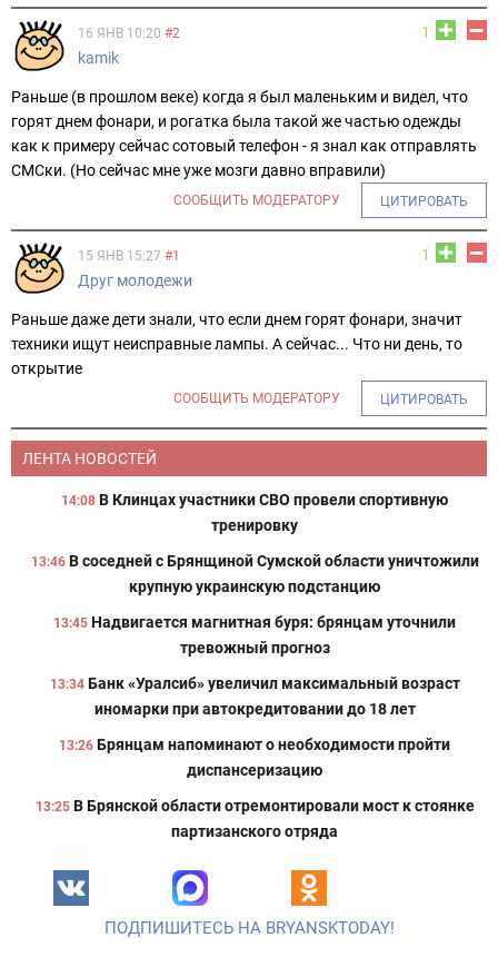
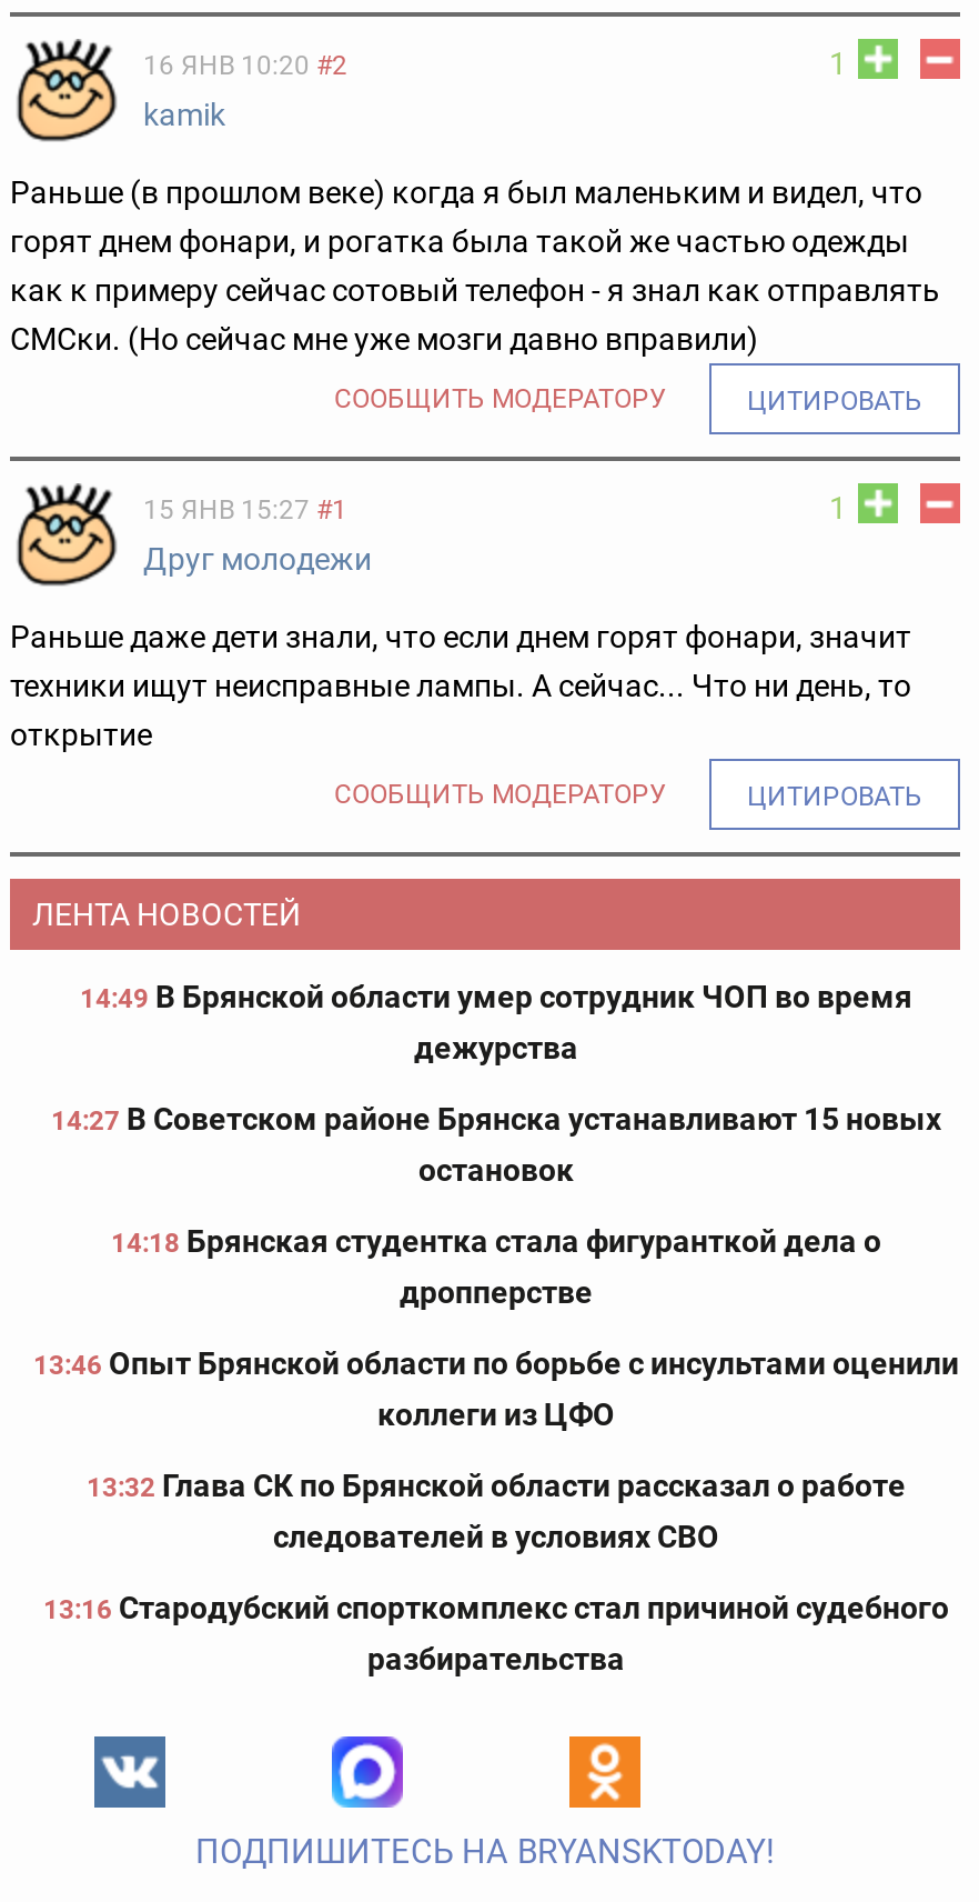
[61,491,448,534] 14:08 В Клинцах участники СВО провели спортивную | тренировку -> [80,979,912,1066] 14:49 В Брянской области умер сотрудник ЧОП во время | дежурства
[31,552,479,596] 13:46 В соседней с Брянщиной Сумской области уничтожили | крупную украинскую подстанцию -> [51,1102,941,1188] 14:27 В Советском районе Брянска устанавливают 15 новых | остановок
[53,613,456,657] 13:45 Надвигается магнитная буря: брянцам уточнили | тревожный прогноз -> [111,1224,881,1311] 14:18 Брянская студентка стала фигуранткой дела о | дропперстве
[49,675,460,718] 13:34 Банк «Уралсиб» увеличил максимальный возраст | иномарки при автокредитовании до 18 лет -> [33,1346,959,1433] 13:46 Опыт Брянской области по борьбе с инсультами оценили | коллеги из ЦФО
[59,736,450,779] 13:26 Брянцам напоминают о необходимости пройти | диспансеризацию -> [87,1468,906,1555] 13:32 Глава СК по Брянской области рассказал о работе | следователей в условиях СВО
[35,797,474,840] 13:25 В Брянской области отремонтировали мост к стоянке | партизанского отряда -> [43,1590,949,1677] 13:16 Стародубский спорткомплекс стал причиной судебного | разбирательства

